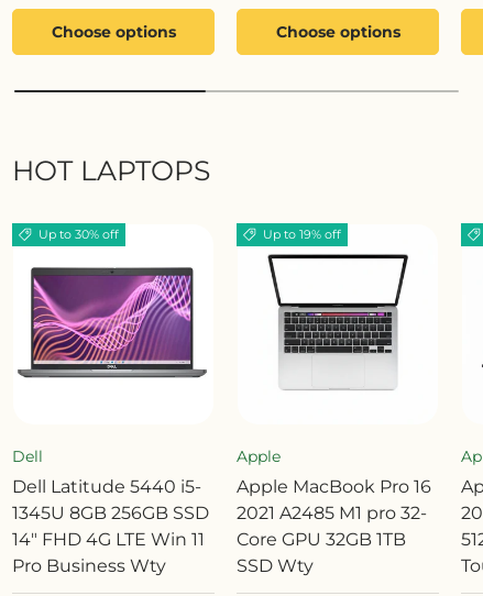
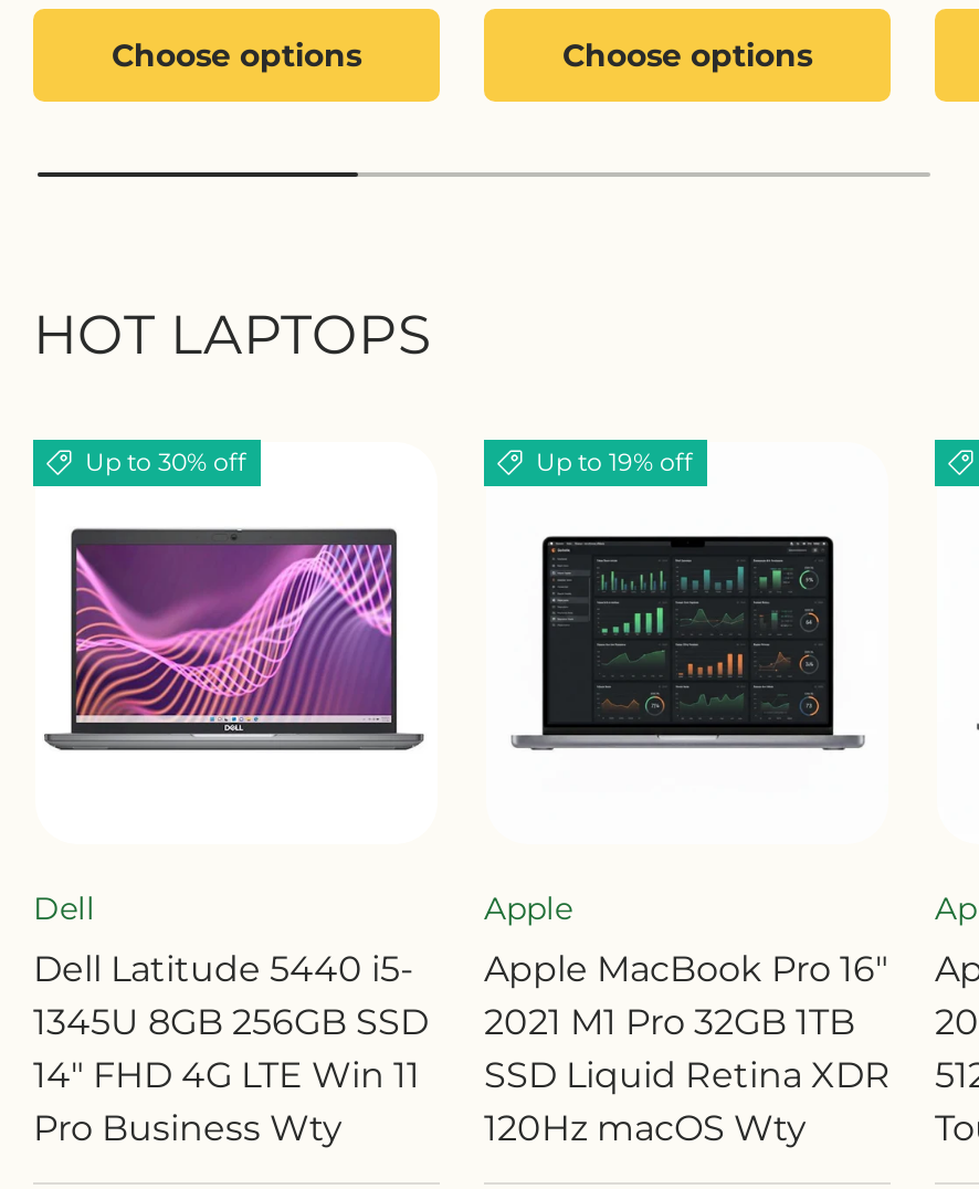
[251,253,426,377] [image] -> [510,502,866,751] [image]
[237,476,431,576] Apple MacBook Pro 16 | 2021 A2485 M1 pro 32- | Core GPU 32GB 1TB | SSD Wty -> [484,949,891,1150] Apple MacBook Pro 16" | 2021 M1 Pro 32GB 1TB | SSD Liquid Retina XDR | 120Hz macOS Wty

